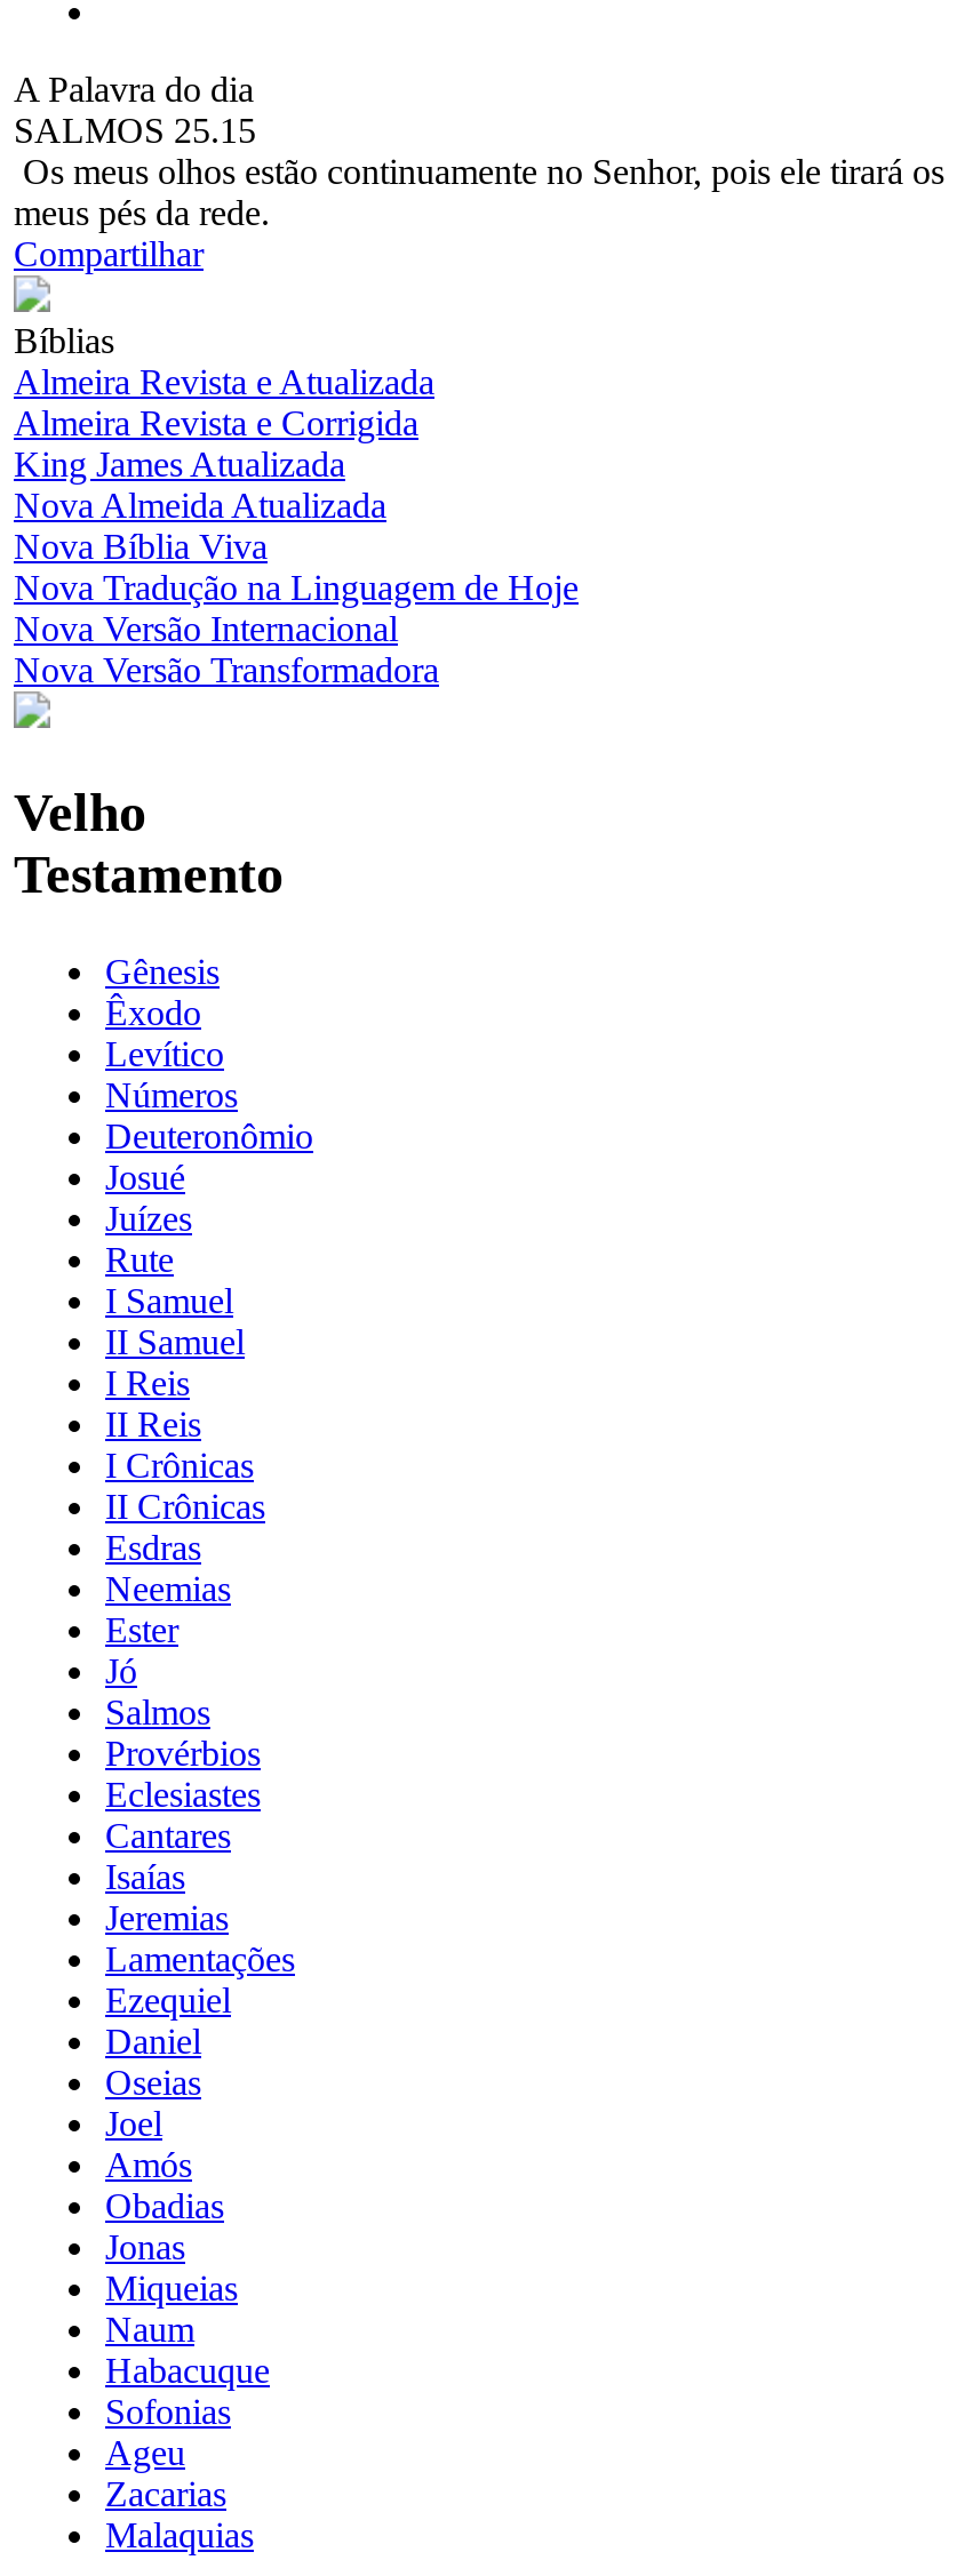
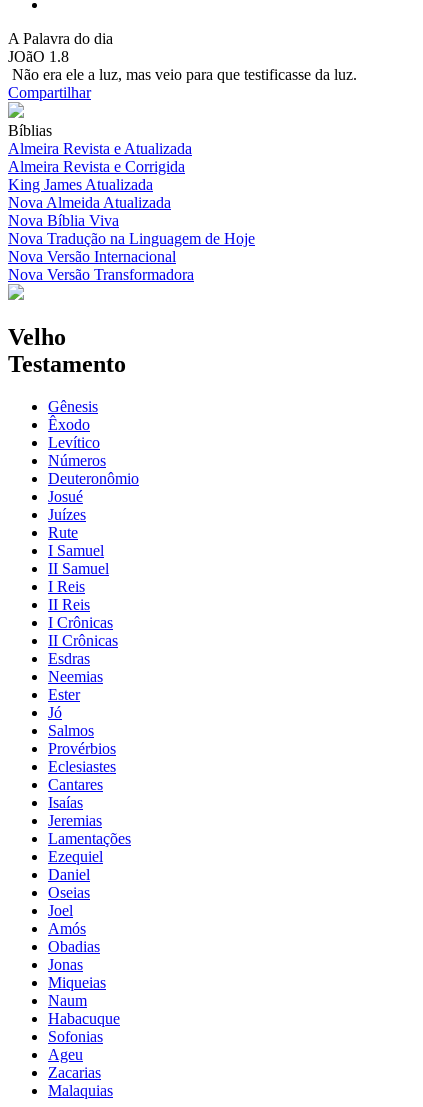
[14,111,944,232] SALMOS 25.15 | Os meus olhos estão continuamente no Senhor, pois ele tirará os | meus pés da rede. -> [8,48,357,83] JOãO 1.8 | Não era ele a luz, mas veio para que testificasse da luz.

